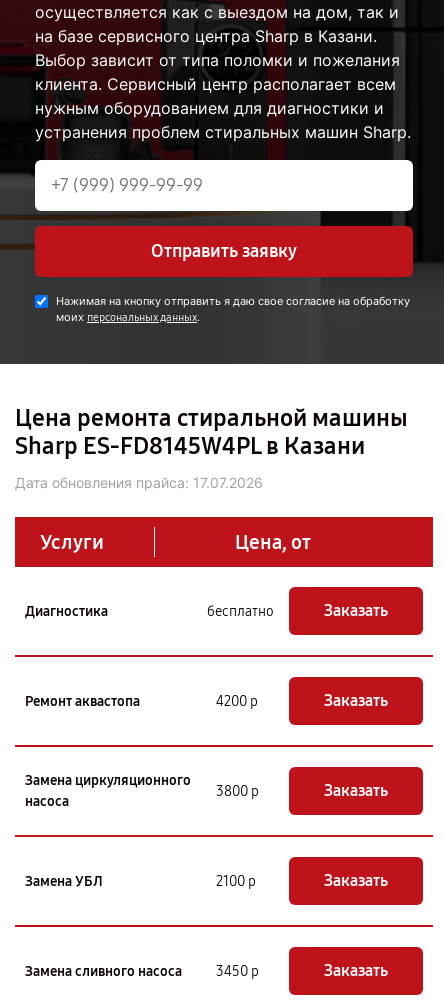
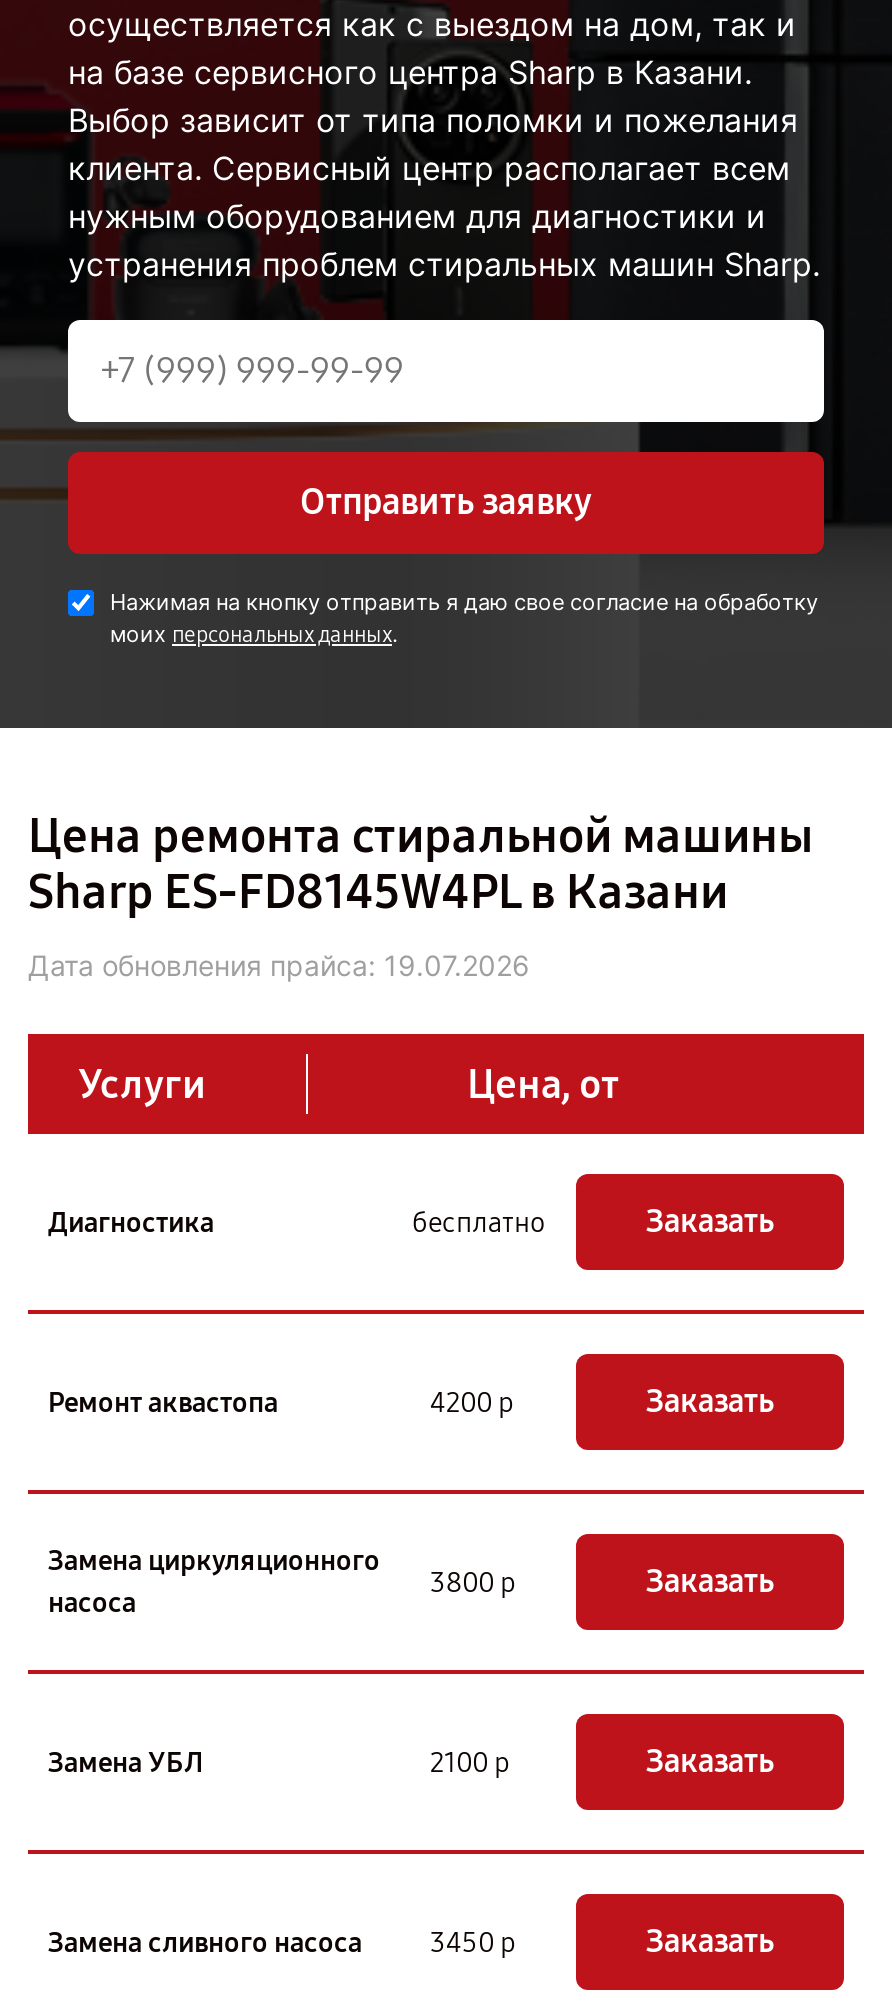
[15,474,263,491] Дата обновления прайса: 17.07.2026 -> [28,948,530,982] Дата обновления прайса: 19.07.2026

